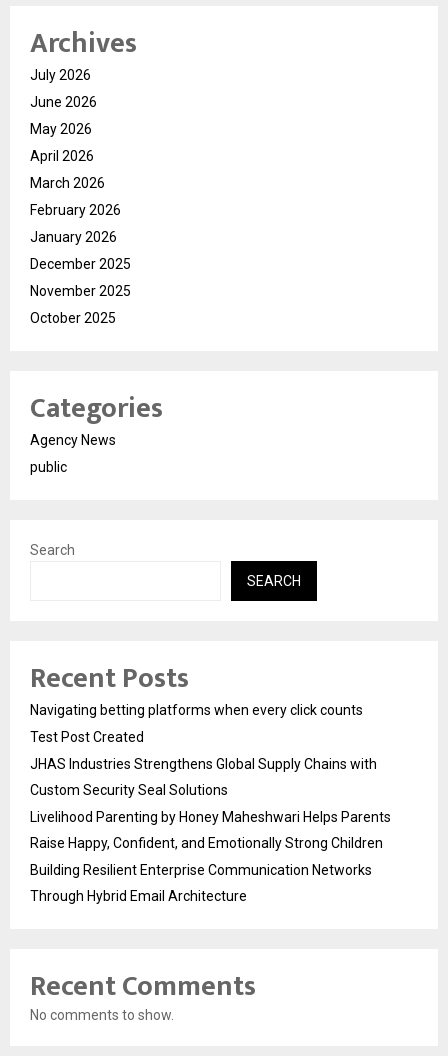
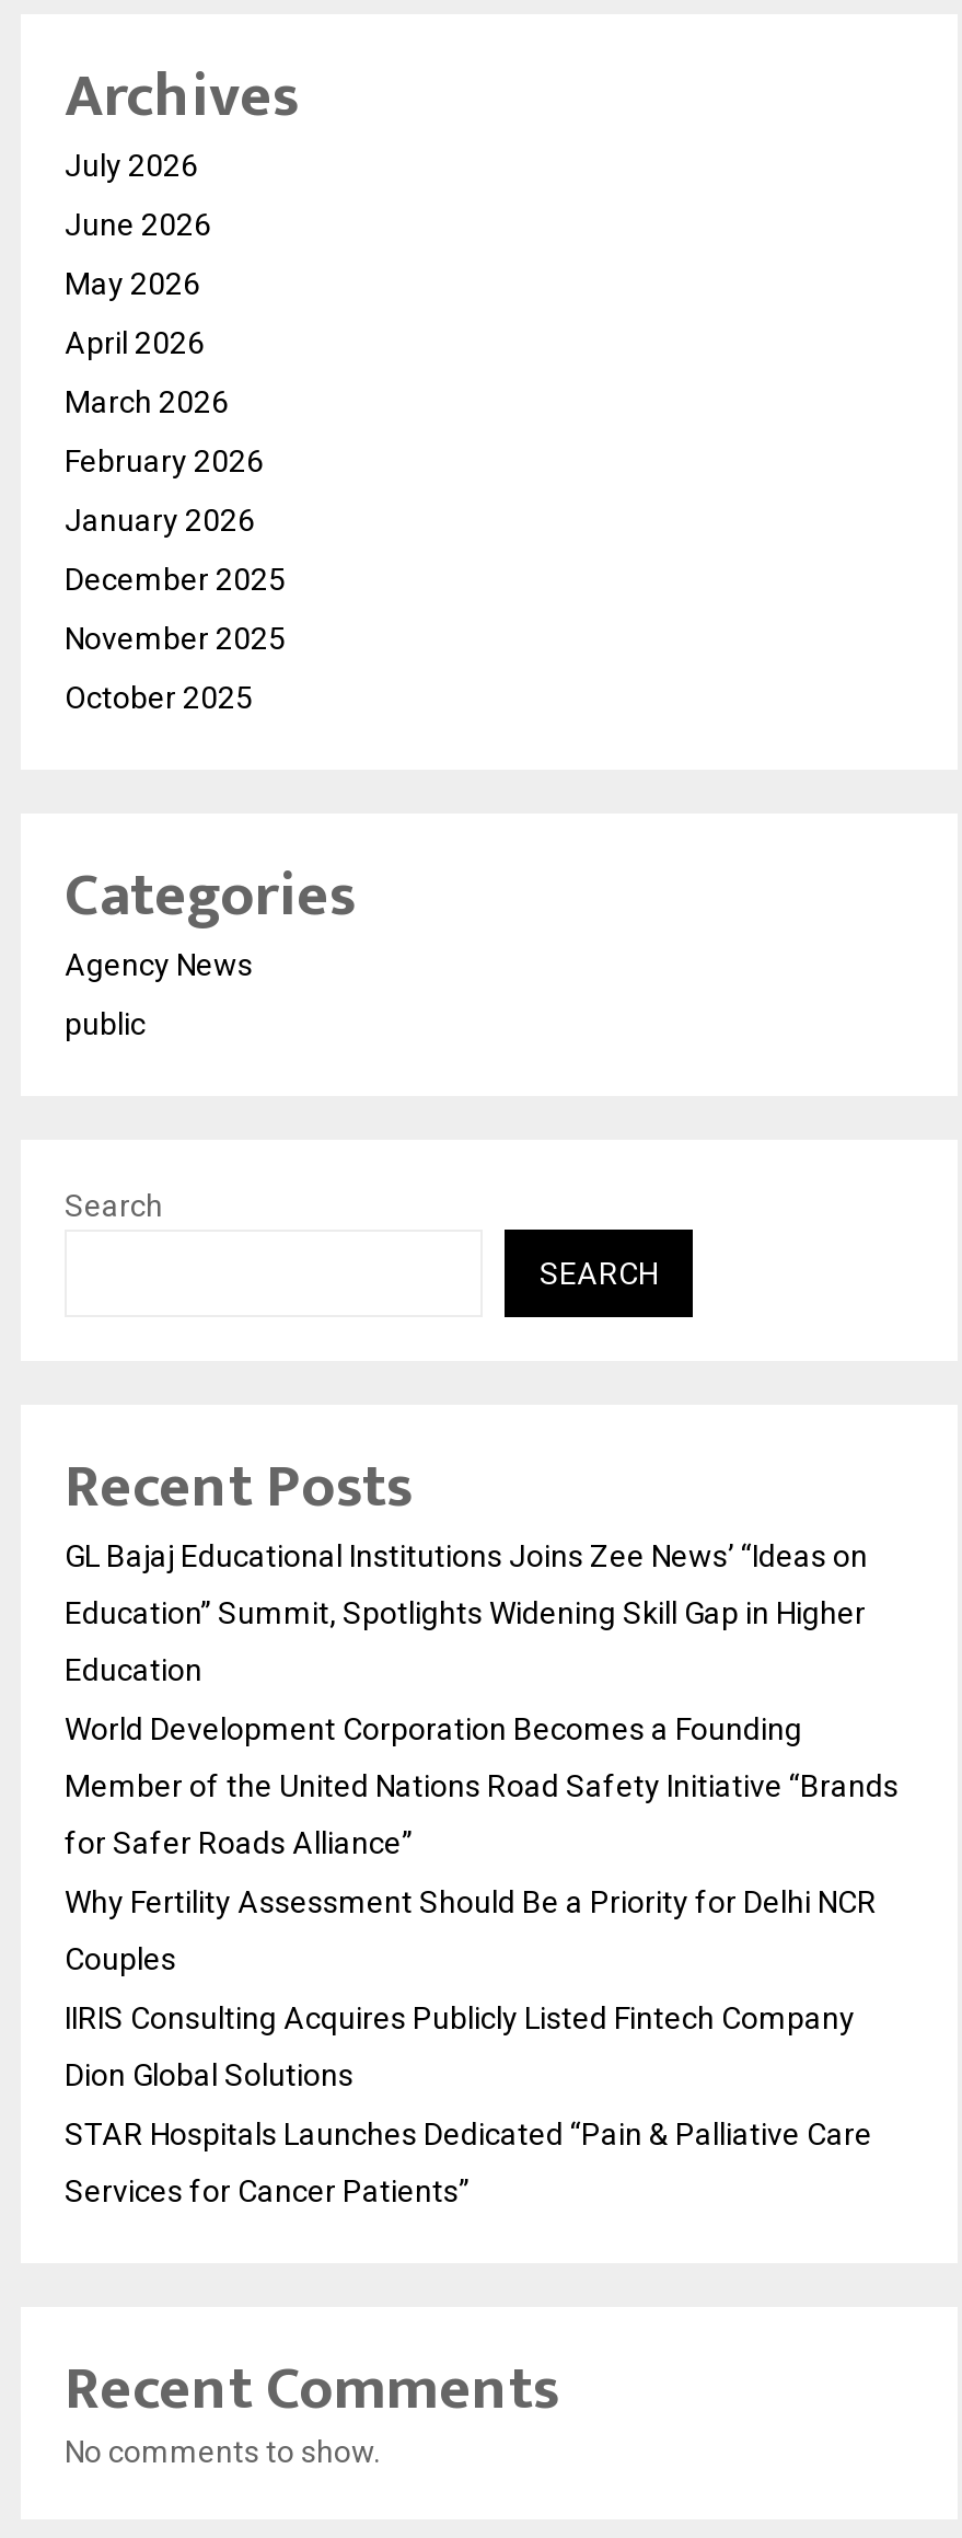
[30,702,391,904] Navigating betting platforms when every click counts | Test Post Created | JHAS Industries Strengthens Global Supply Chains with | Custom Security Seal Solutions | Livelihood Parenting by Honey Maheshwari Helps Parents | Raise Happy, Confident, and Emotionally Strong Children | Building Resilient Enterprise Communication Networks | Through Hybrid Email Architecture -> [65,1539,899,2209] GL Bajaj Educational Institutions Joins Zee News’ “Ideas on | Education” Summit, Spotlights Widening Skill Gap in Higher | Education | World Development Corporation Becomes a Founding | Member of the United Nations Road Safety Initiative “Brands | for Safer Roads Alliance” | Why Fertility Assessment Should Be a Priority for Delhi NCR | Couples | IIRIS Consulting Acquires Publicly Listed Fintech Company | Dion Global Solutions | STAR Hospitals Launches Dedicated “Pain & Palliative Care | Services for Cancer Patients”

